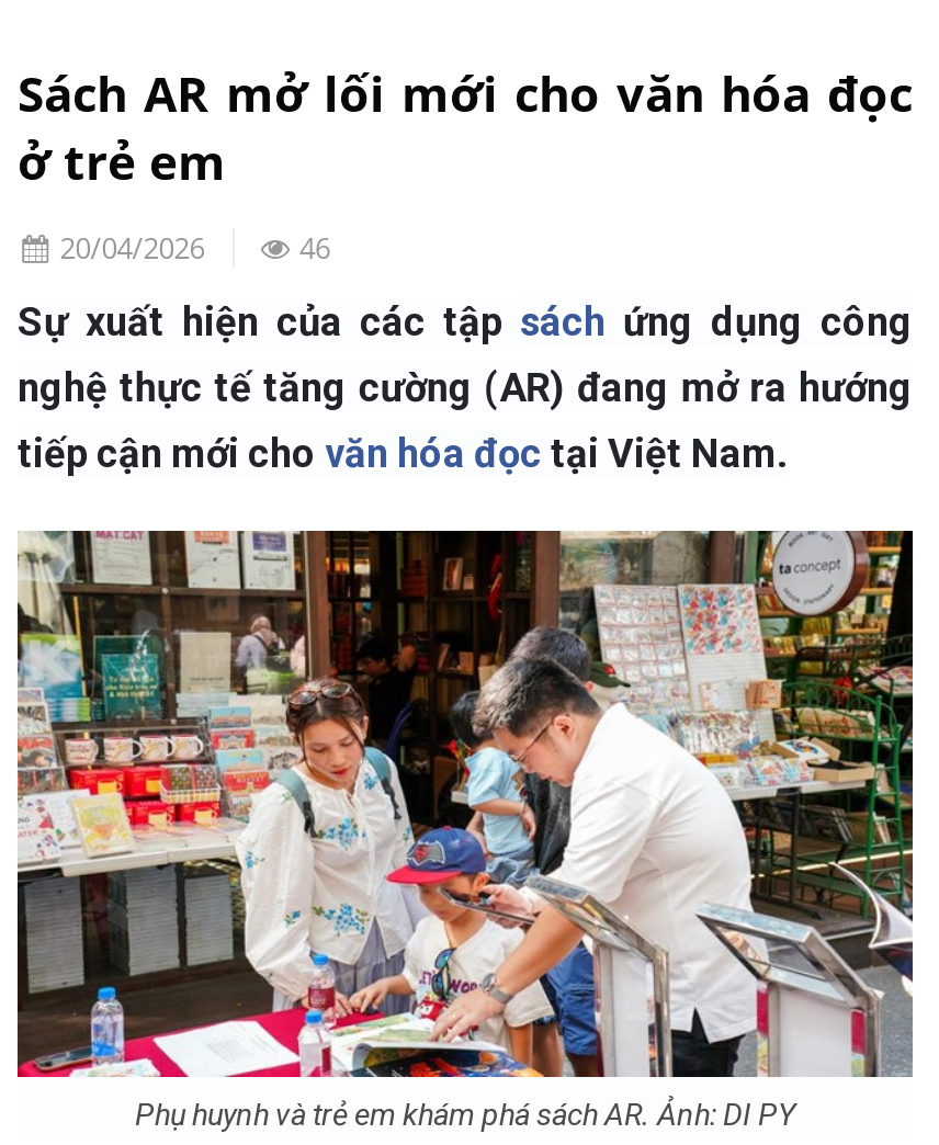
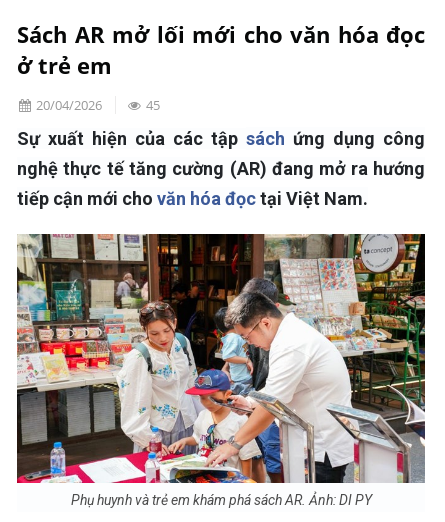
[293,228,330,268] 46 -> [142,96,159,114] 45

